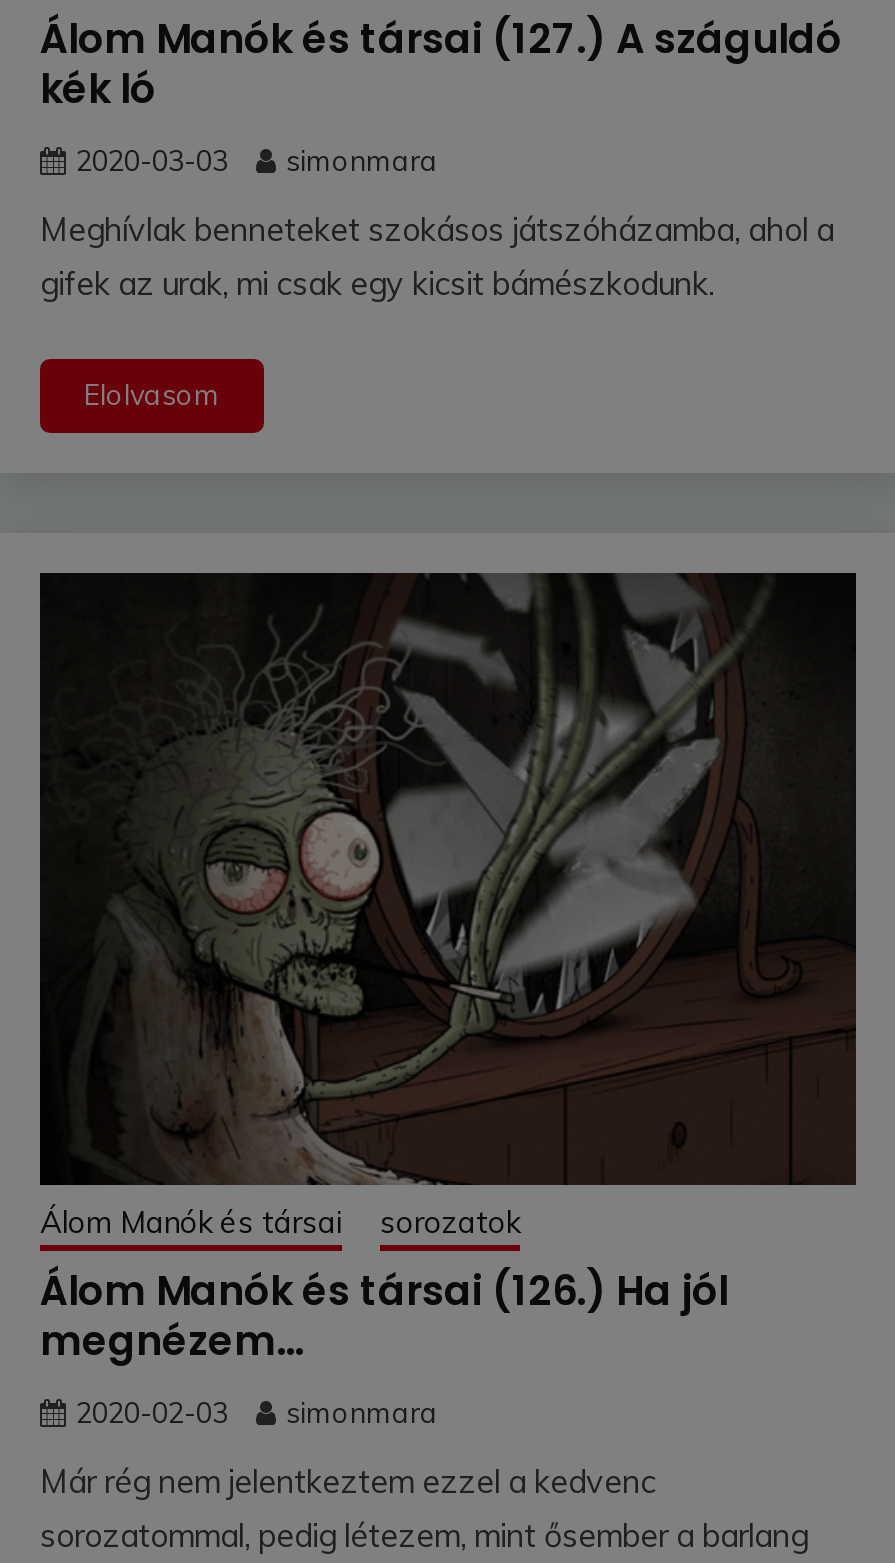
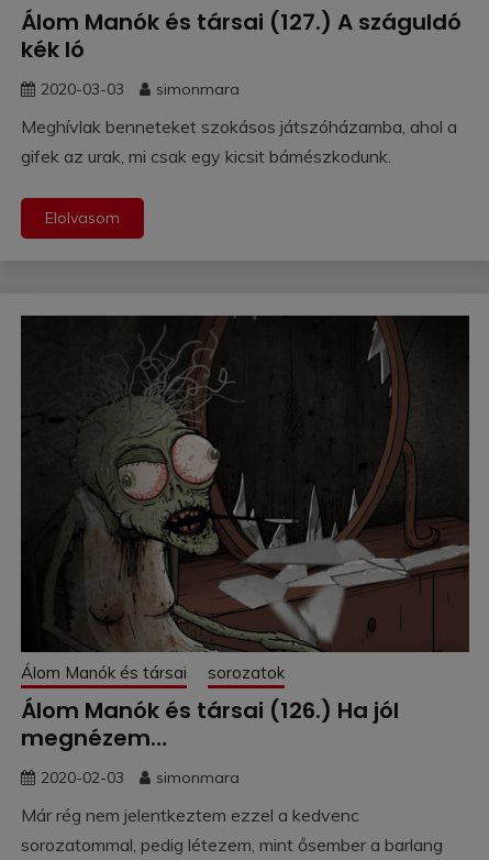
[72,571,856,1185] [image] -> [38,316,469,652] [image]

